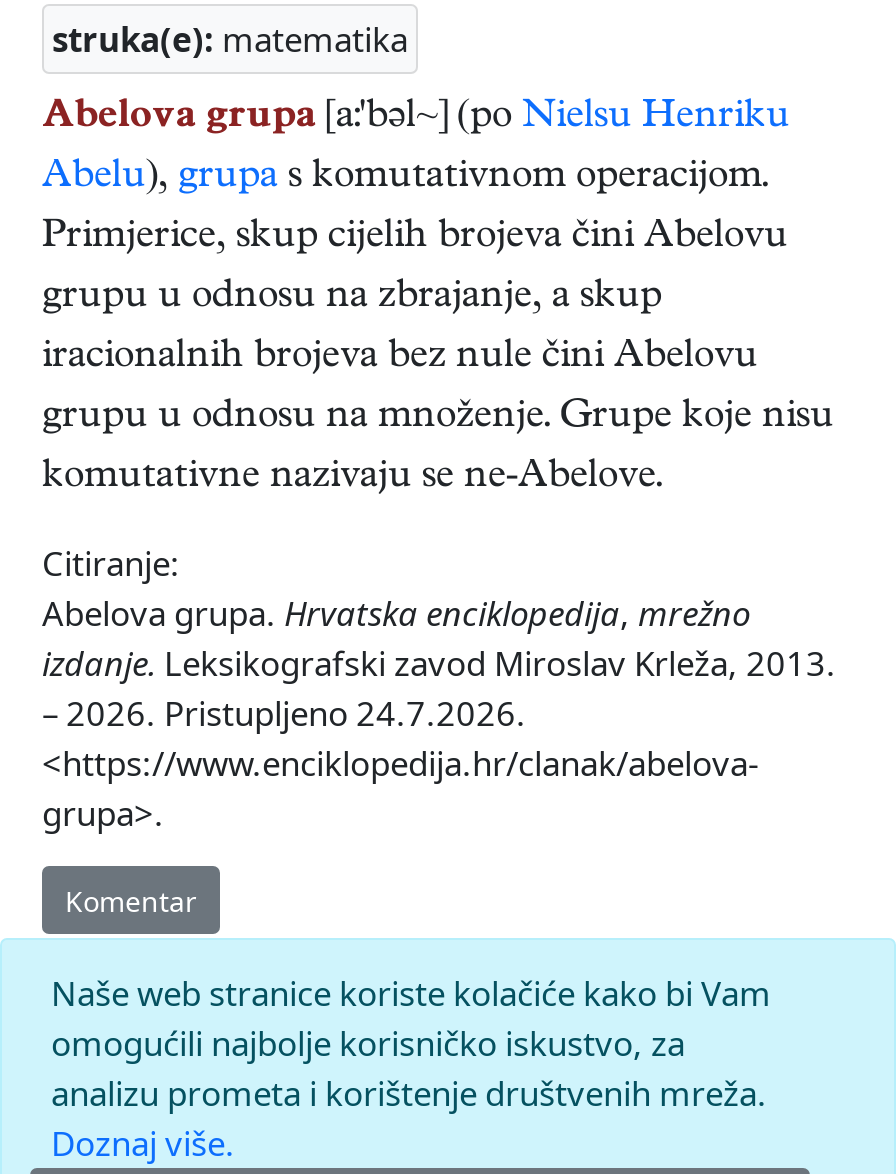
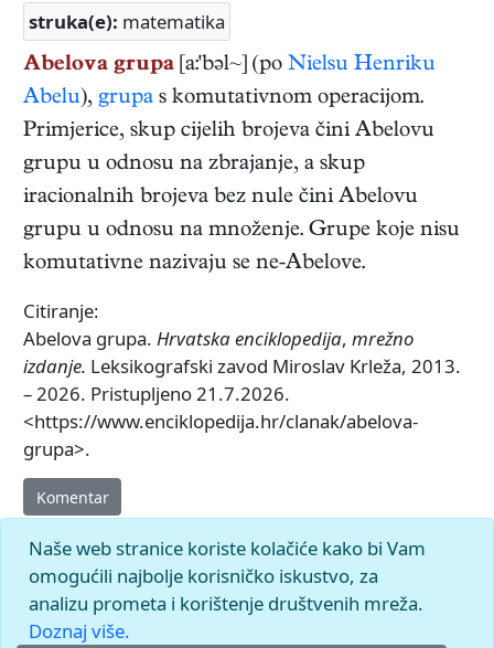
[42,690,526,736] – 2026. Pristupljeno 24.7.2026. -> [23,381,290,406] – 2026. Pristupljeno 21.7.2026.

